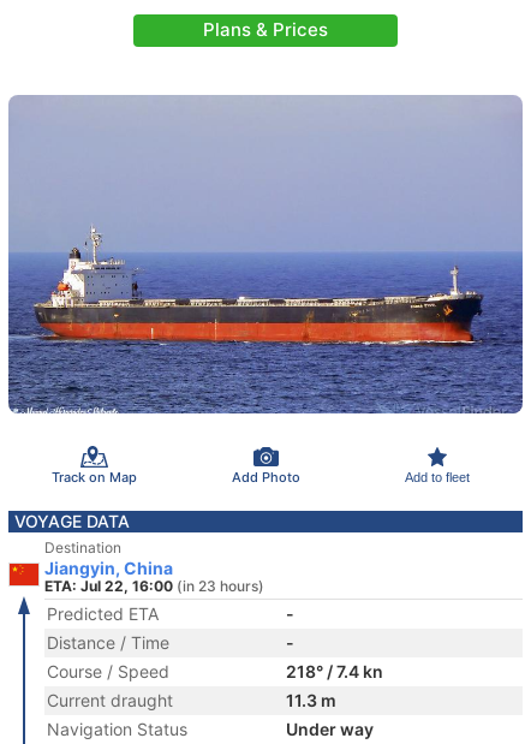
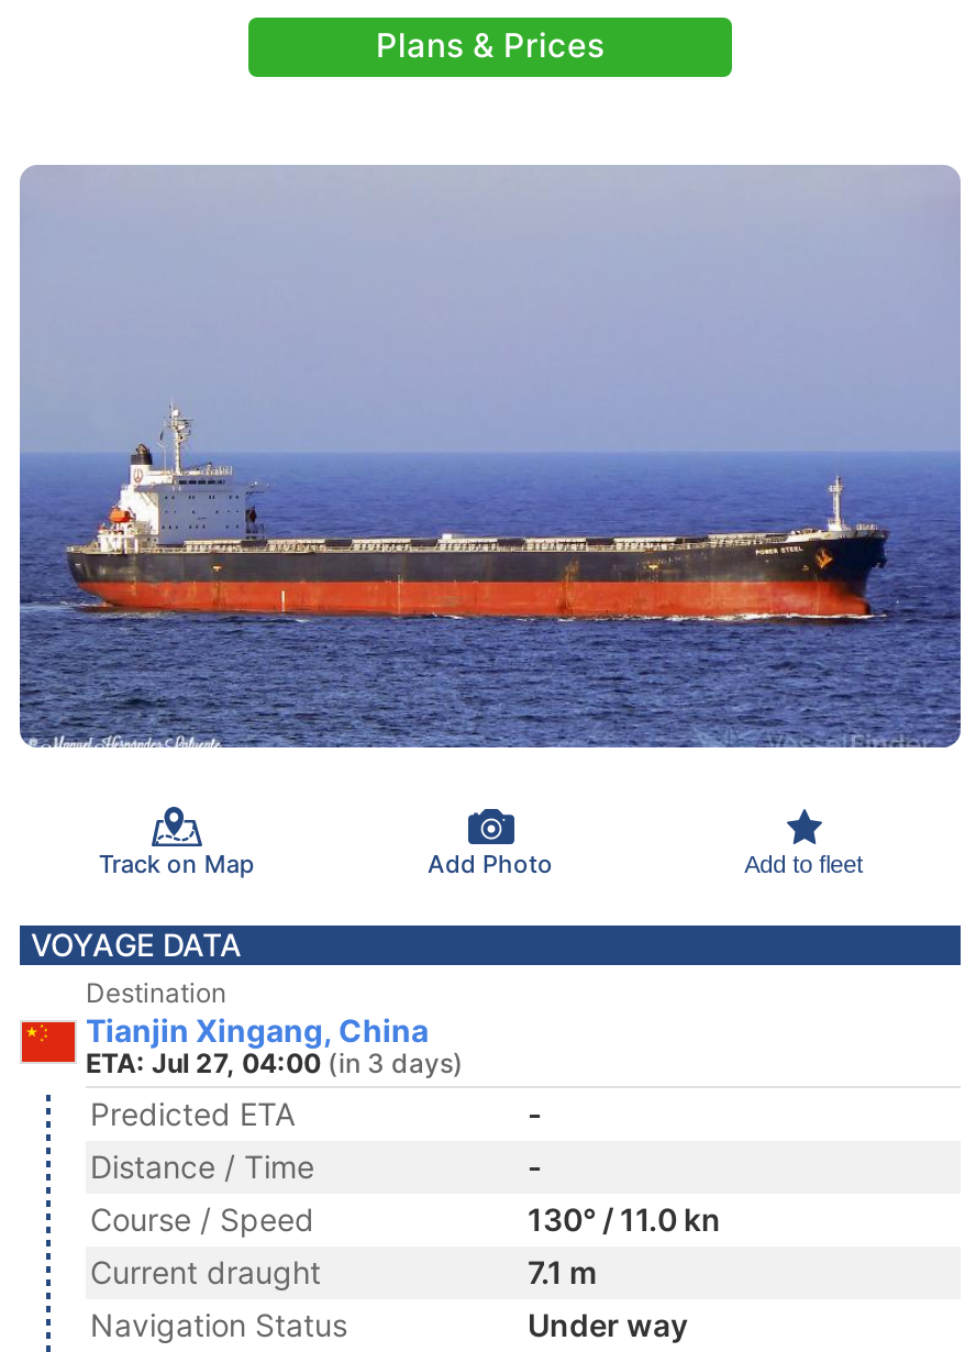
[44,558,264,595] Jiangyin, China | ETA: Jul 22, 16:00 (in 23 hours) -> [86,1011,464,1079] Tianjin Xingang, China | ETA: Jul 27, 04:00 (in 3 days)
[286,661,383,681] 218° / 7.4 kn -> [528,1200,721,1238] 130° / 11.0 kn
[286,690,336,710] 11.3 m -> [528,1253,598,1290] 7.1 m

